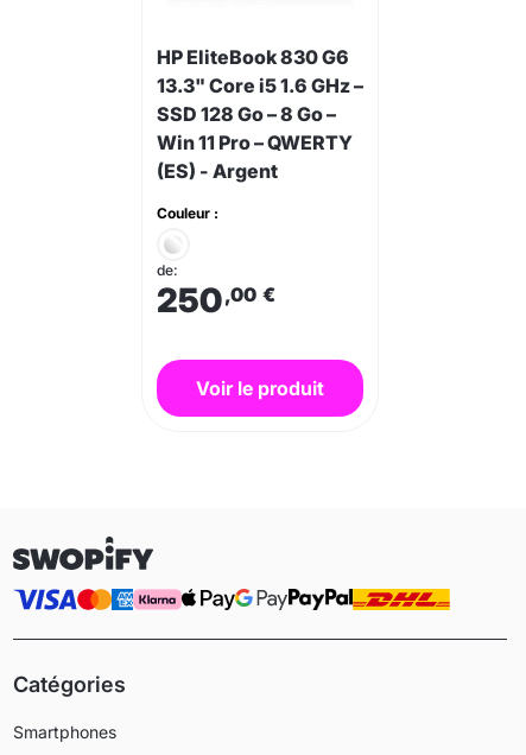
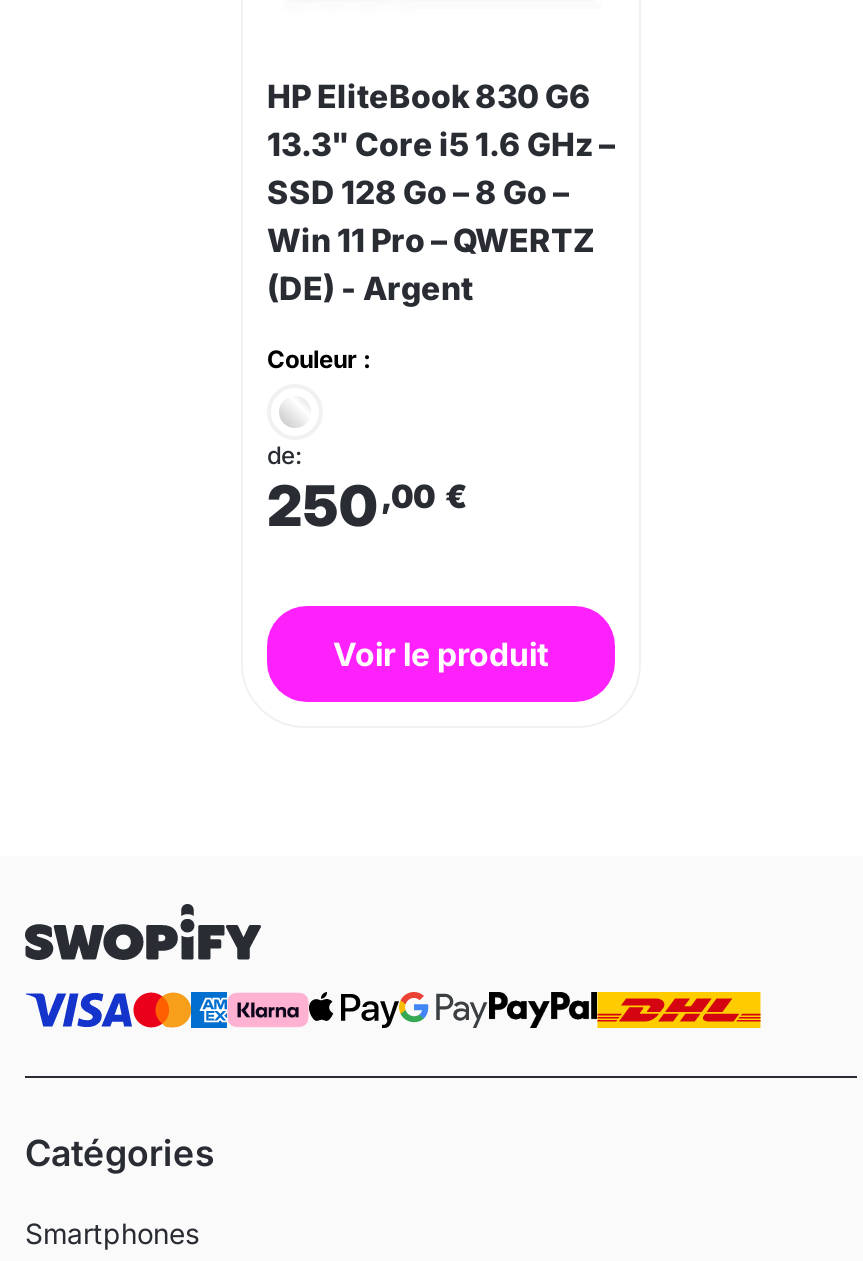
[157,131,353,155] Win 11 Pro – QWERTY -> [267,220,595,260] Win 11 Pro – QWERTZ
[157,159,278,183] (ES) - Argent -> [267,268,473,308] (DE) - Argent

